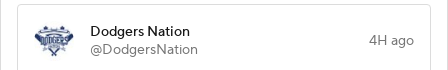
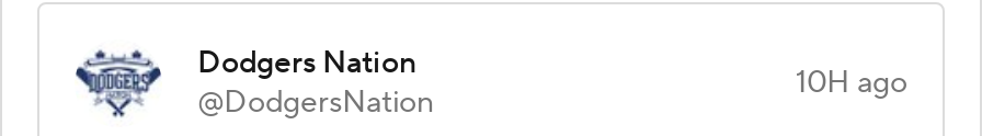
[369,32,414,50] 4H ago -> [796,63,907,103] 10H ago

